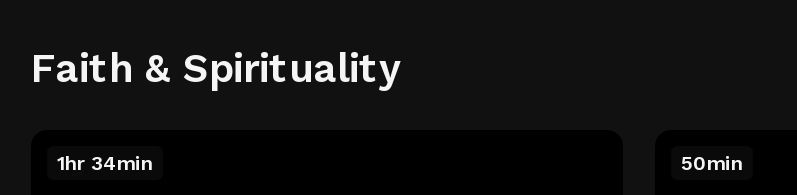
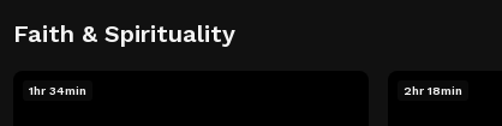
[681,151,743,173] 50min -> [404,83,462,97] 2hr 18min

